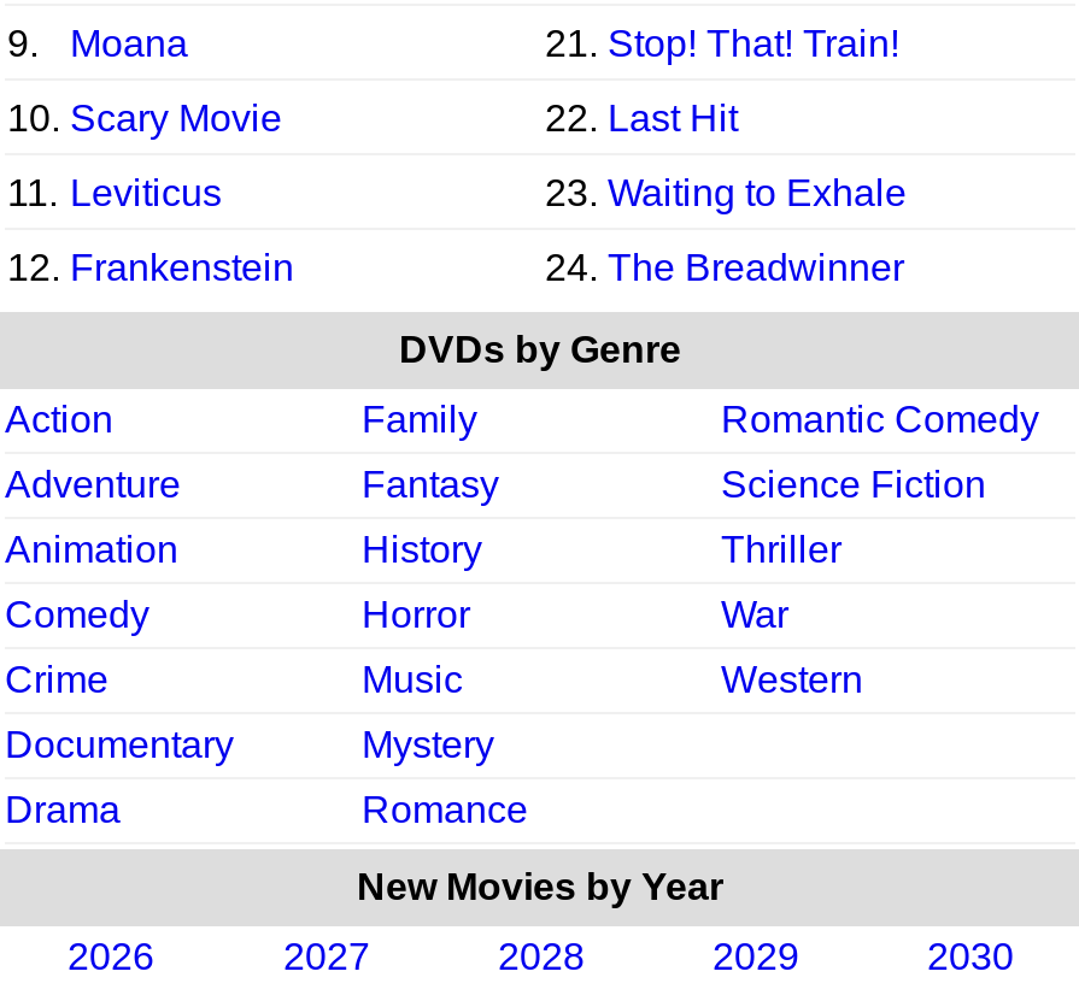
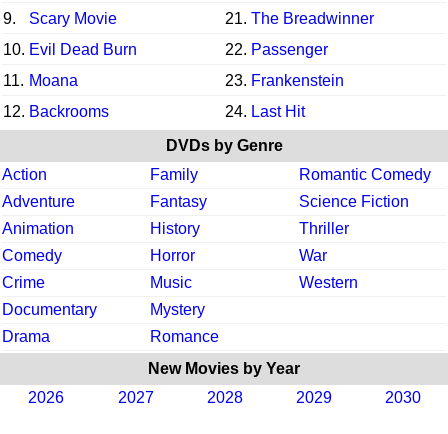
[70,23,899,64] Moana | 21. Stop! That! Train! -> [29,10,374,27] Scary Movie | 21. The Breadwinner
[7,97,738,138] 10. Scary Movie | 22. Last Hit -> [3,41,328,58] 10. Evil Dead Burn | 22. Passenger
[7,172,907,213] 11. Leviticus | 23. Waiting to Exhale -> [3,72,344,89] 11. Moana | 23. Frankenstein
[7,247,904,288] 12. Frankenstein | 24. The Breadwinner -> [3,103,305,120] 12. Backrooms | 24. Last Hit

